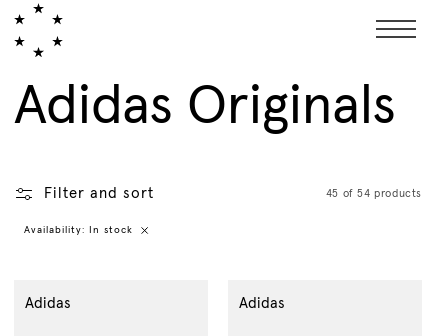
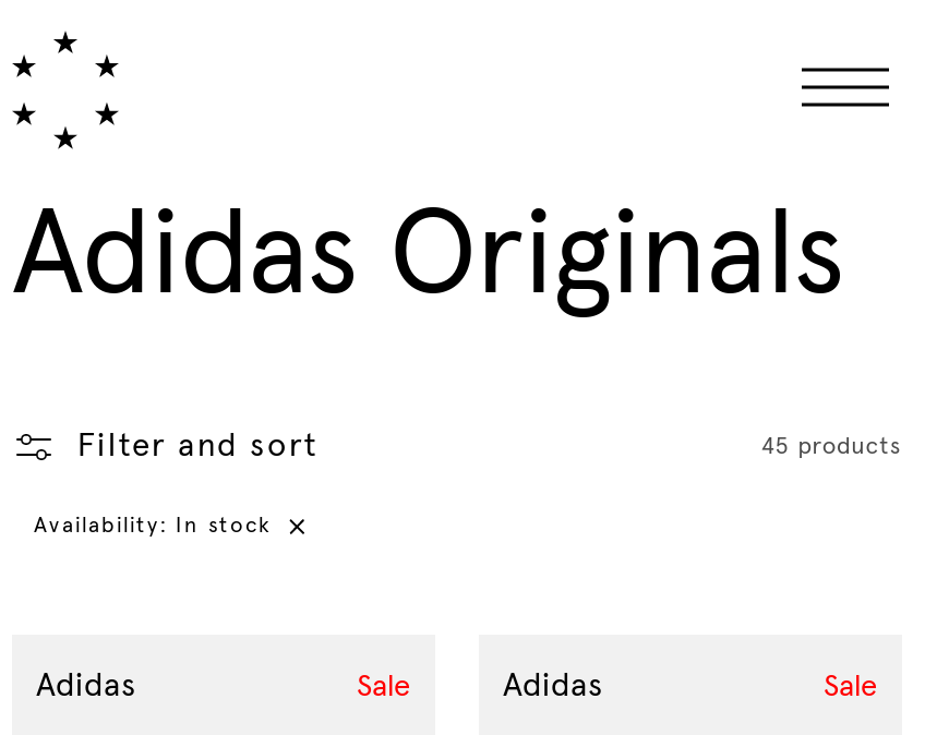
[326,188,422,199] 45 of 54 products -> [761,434,902,458] 45 products
none -> [357,671,411,701] Sale
none -> [824,671,878,701] Sale

